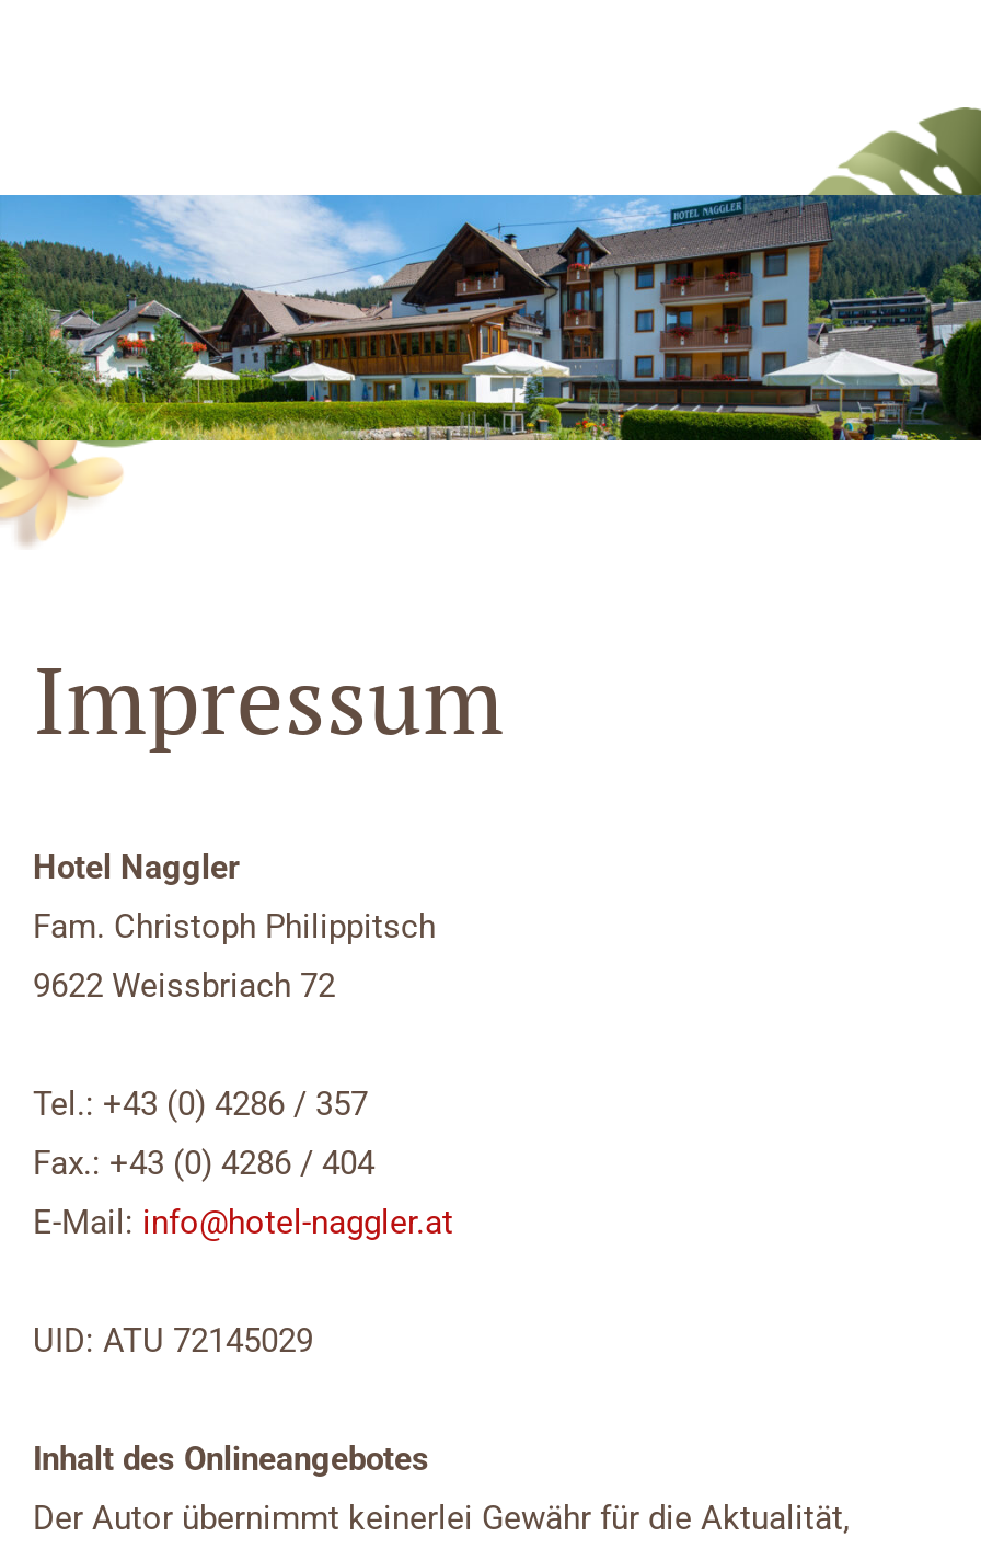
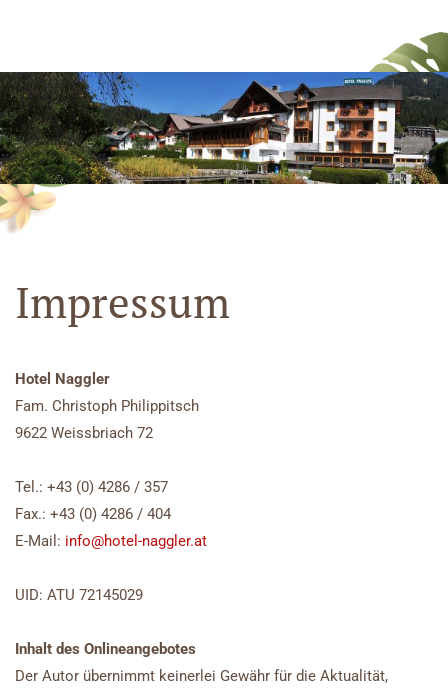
[7,193,974,443] [image] -> [3,71,445,185] [image]

